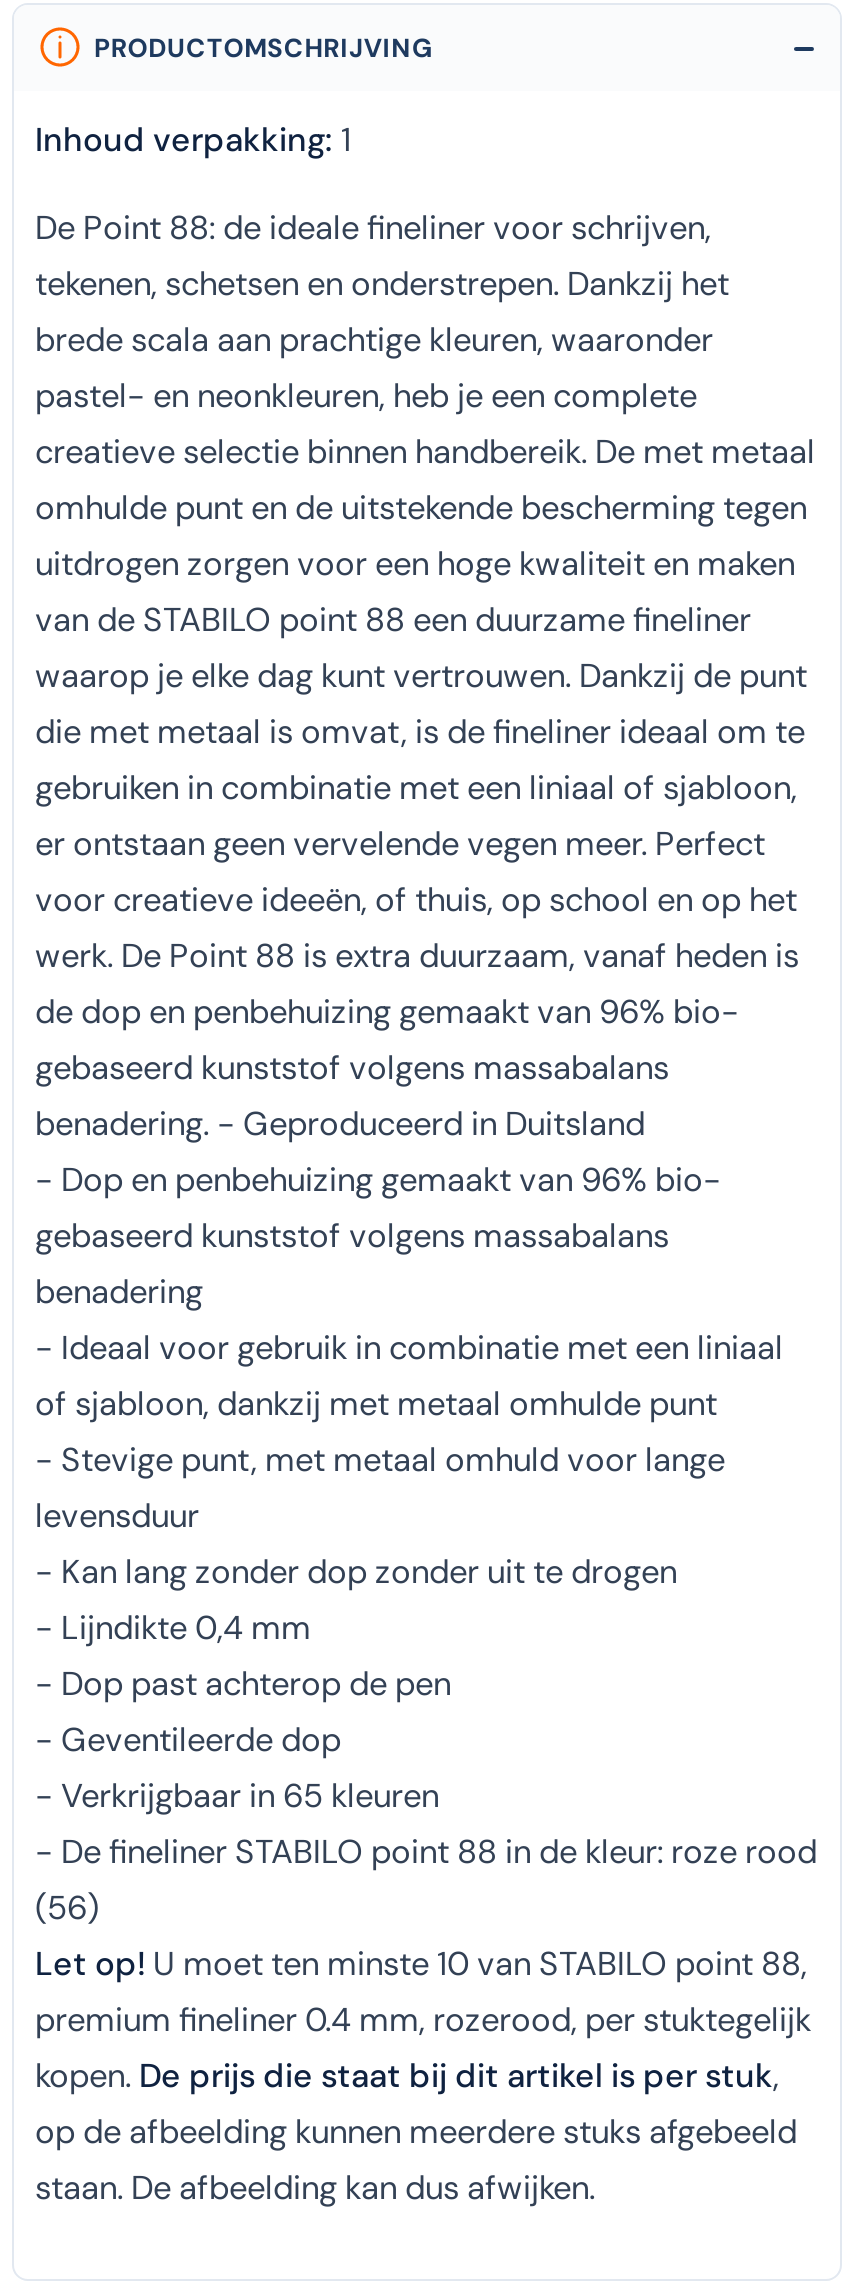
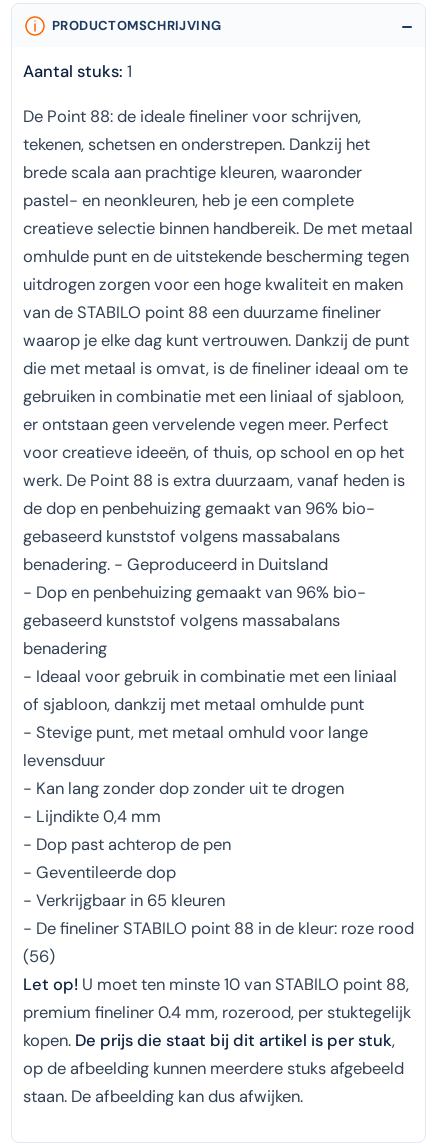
[35,119,351,161] Inhoud verpakking: 1 -> [22,61,131,82] Aantal stuks: 1

